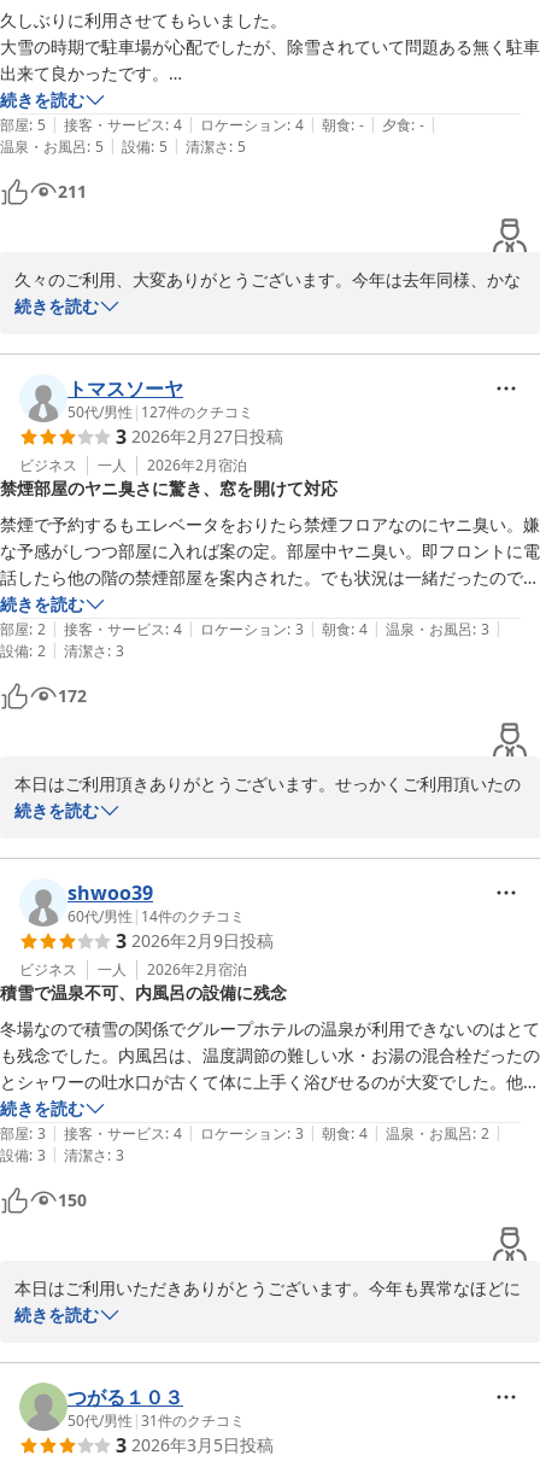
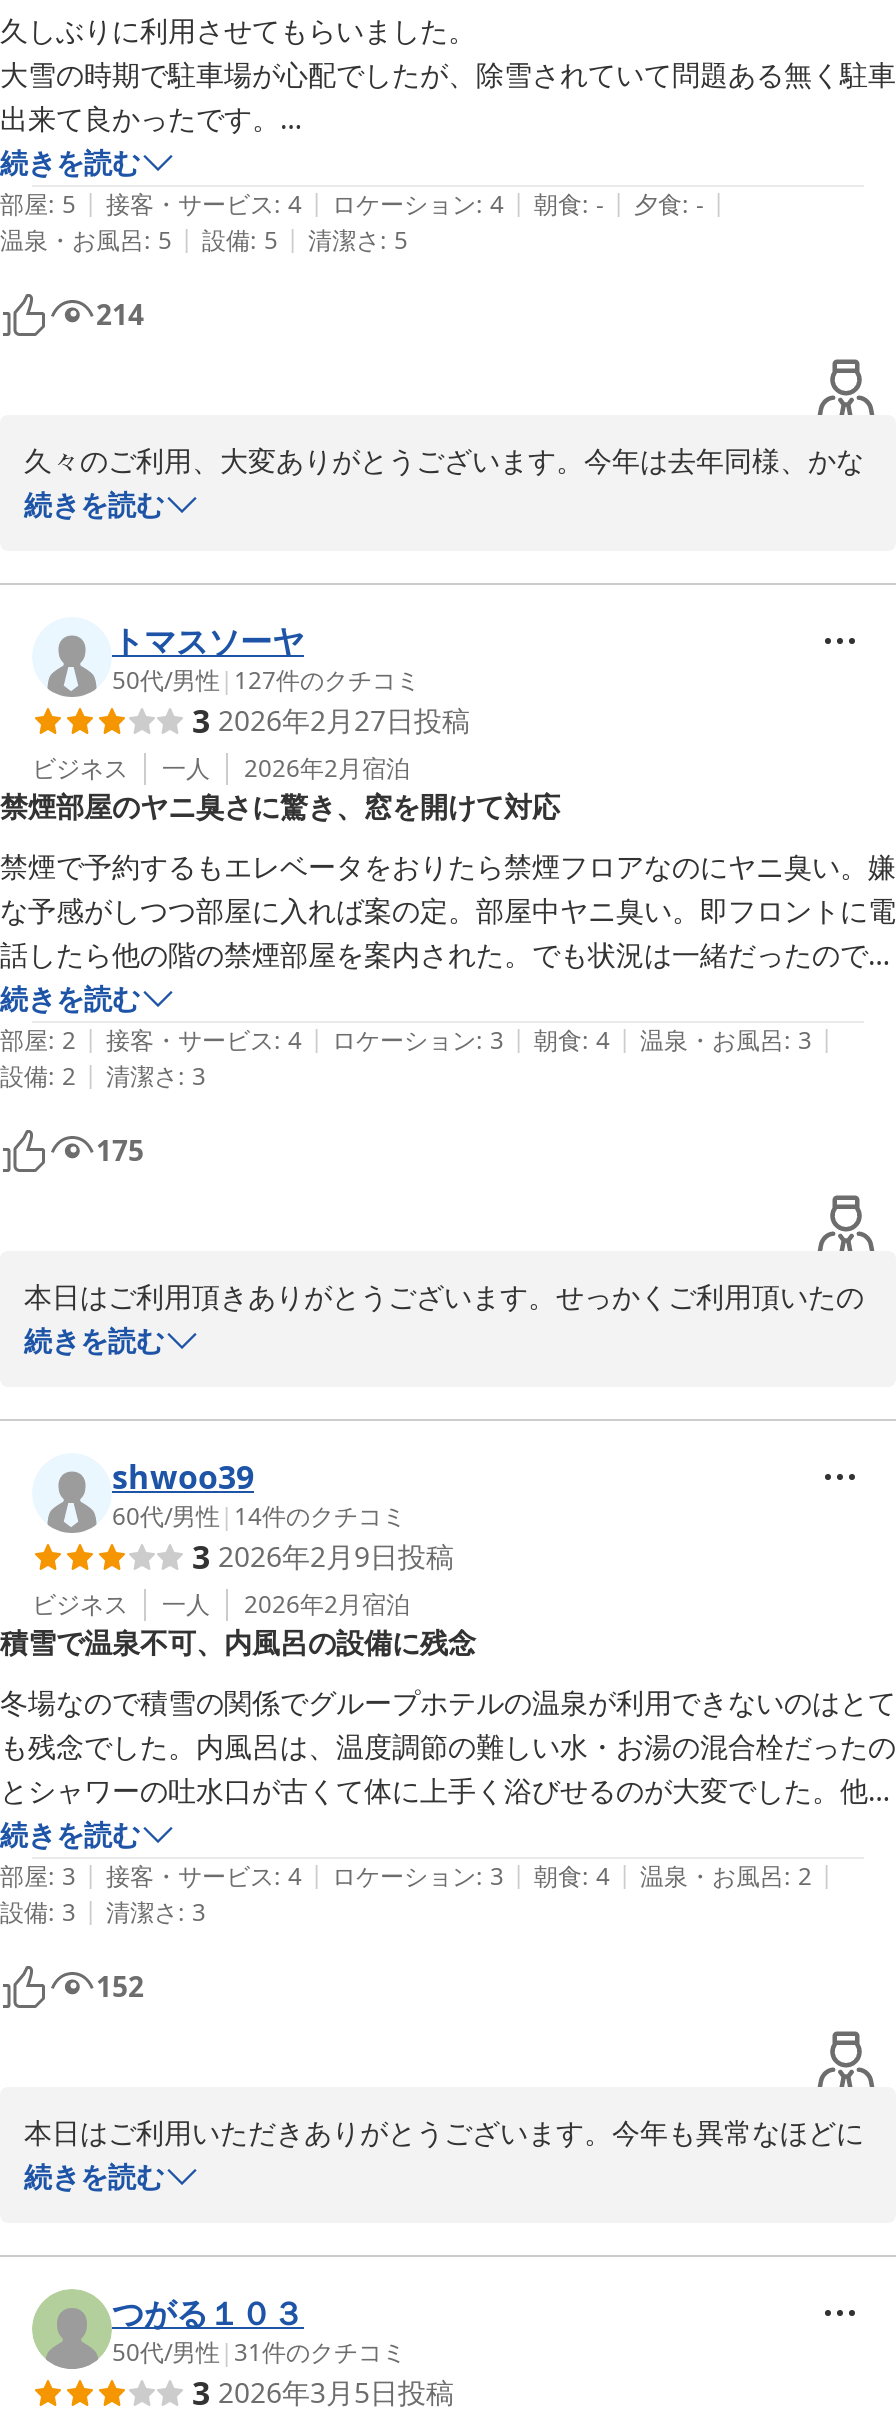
[58,180,87,203] 211 -> [96,295,144,333] 214
[58,684,87,707] 172 -> [96,1131,144,1169] 175
[58,1188,87,1211] 150 -> [96,1967,144,2005] 152

